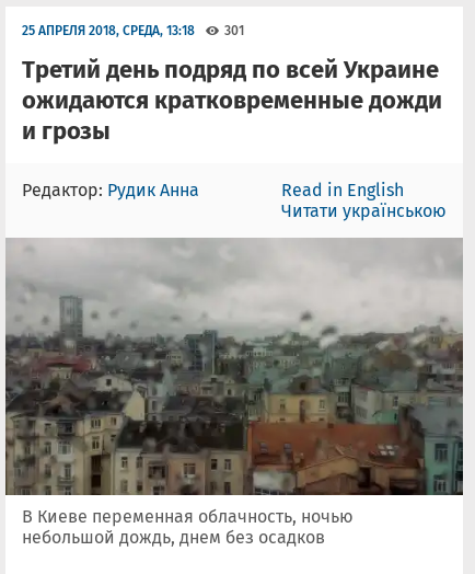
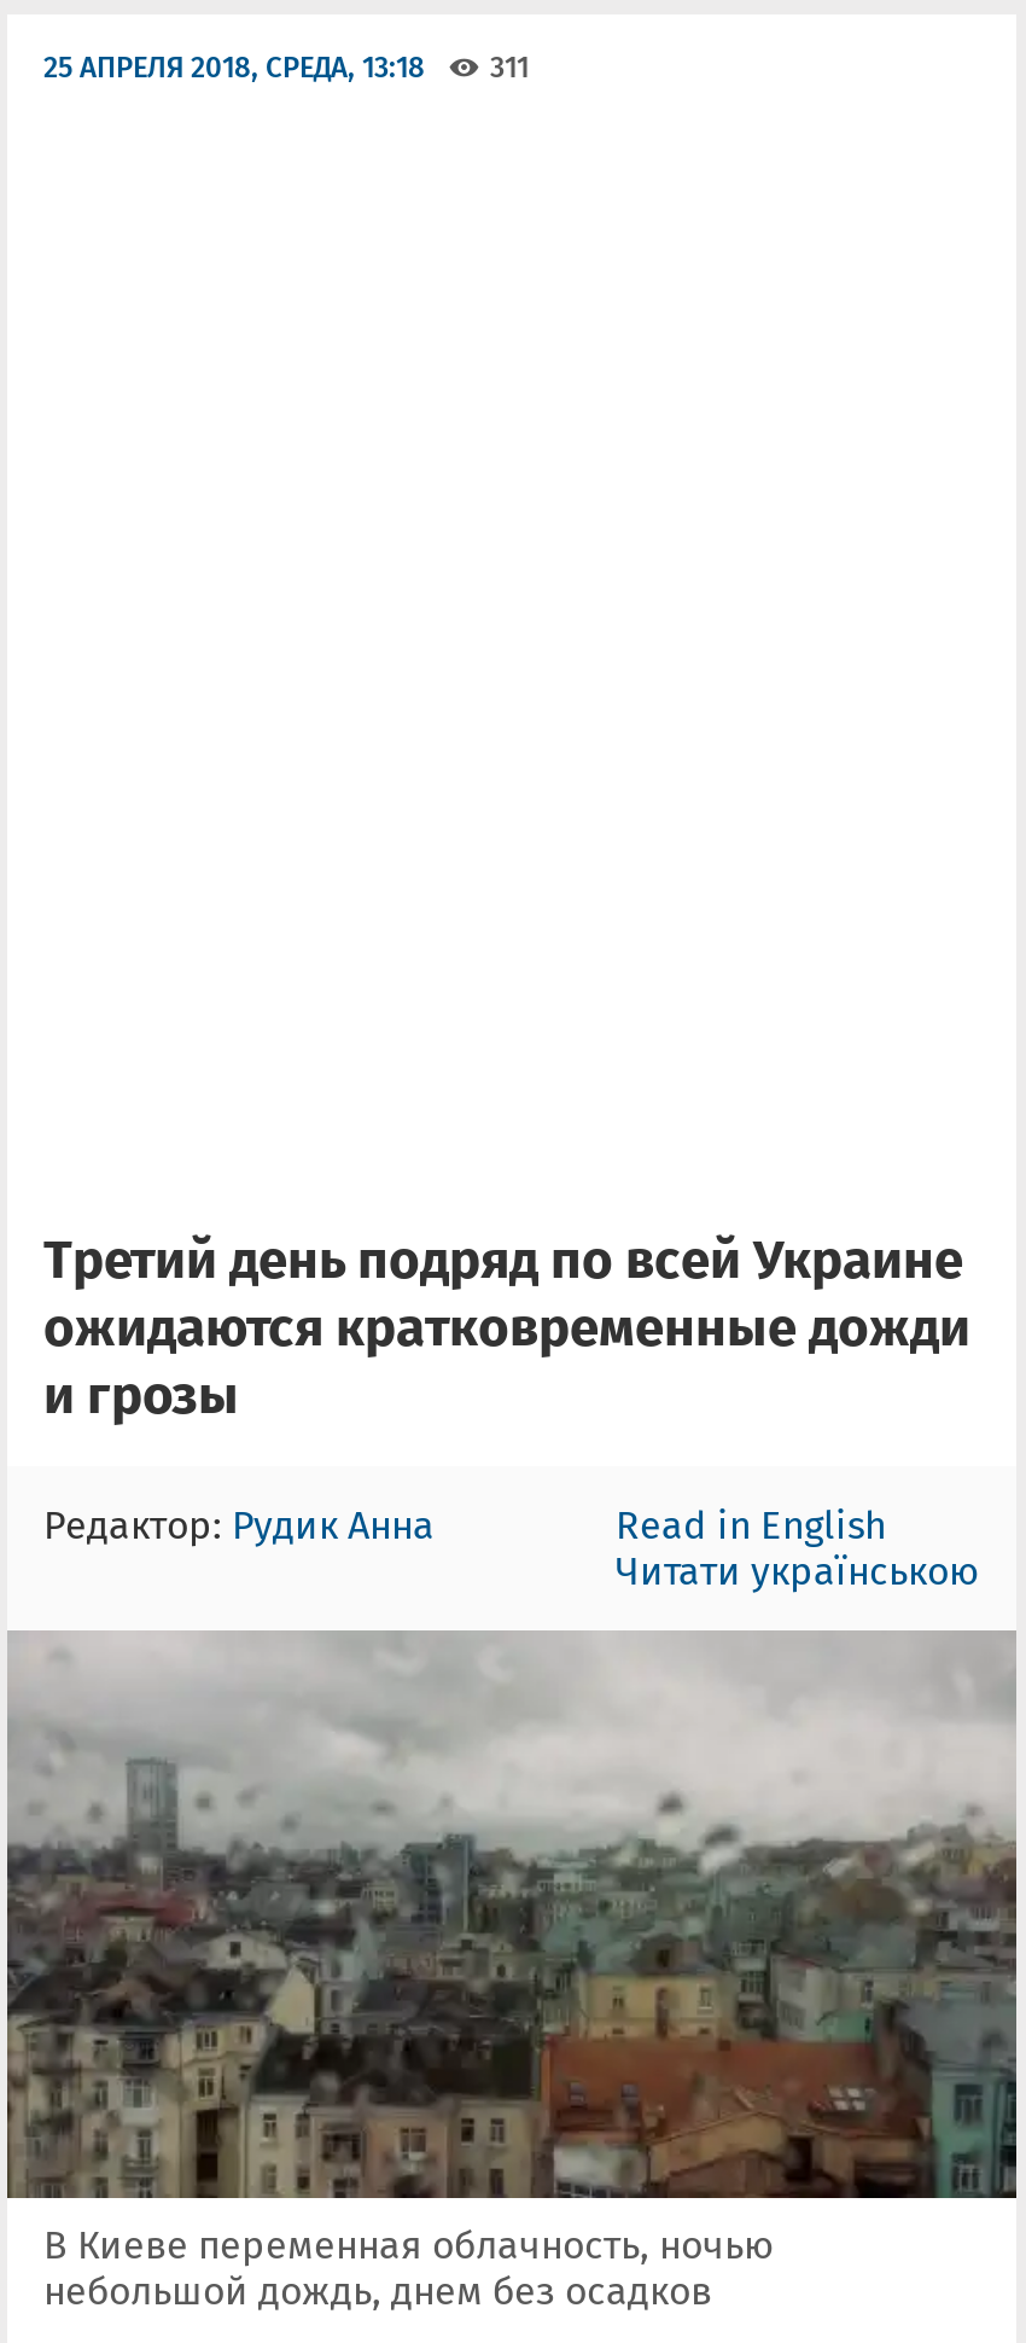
[22,23,244,38] 25 АПРЕЛЯ 2018, СРЕДА, 13:18 301 -> [43,51,529,85] 25 АПРЕЛЯ 2018, СРЕДА, 13:18 311

